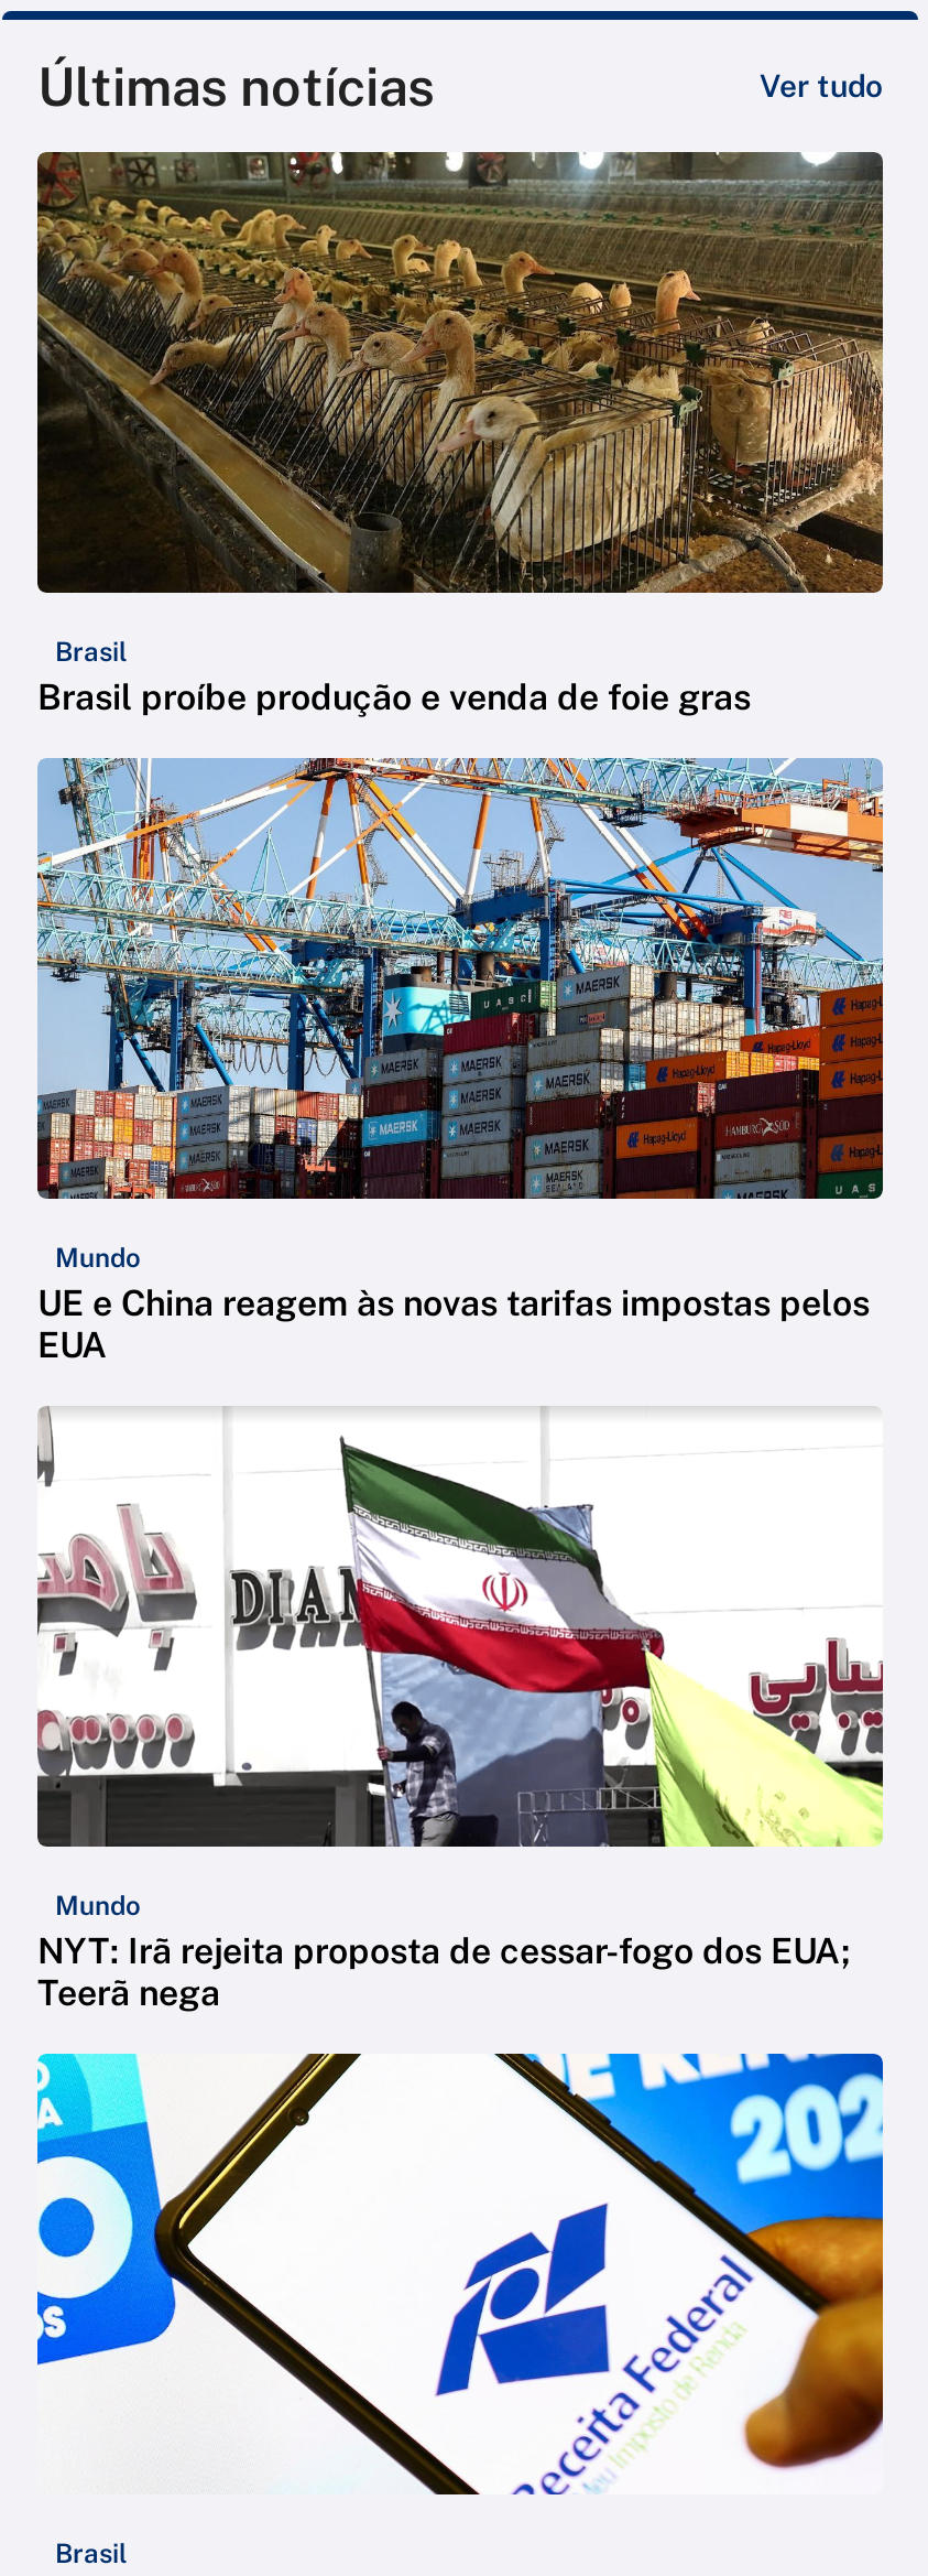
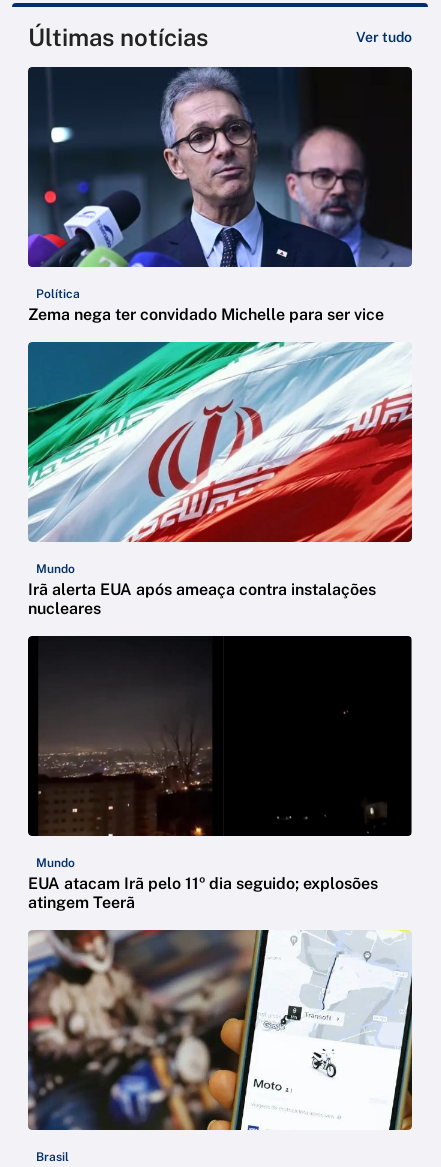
[35,150,885,719] [image] | Brasil | Brasil proíbe produção e venda de foie gras -> [27,66,413,324] [image] | Política | Zema nega ter convidado Michelle para ser vice
[35,756,885,1367] [image] | UE e China reagem às novas tarifas impostas pelos | EUA -> [27,341,413,618] [image] | Irã alerta EUA após ameaça contra instalações | nucleares
[35,1406,883,2015] [image] | NYT: Irã rejeita proposta de cessar-fogo dos EUA; | Teerã nega -> [27,635,413,912] [image] | EUA atacam Irã pelo 11º dia seguido; explosões | atingem Teerã
[35,2052,885,2497] [image] -> [27,929,413,1131] [image]

